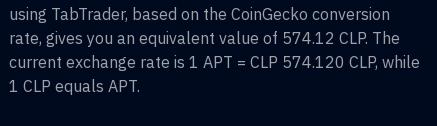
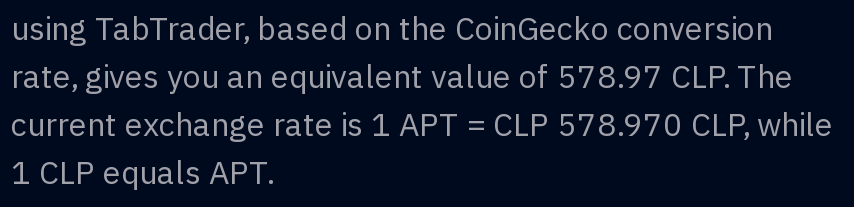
[9,27,400,47] rate, gives you an equivalent value of 574.12 CLP. The -> [11,55,793,95] rate, gives you an equivalent value of 578.97 CLP. The
[9,51,420,71] current exchange rate is 1 APT = CLP 574.120 CLP, while -> [11,103,833,143] current exchange rate is 1 APT = CLP 578.970 CLP, while

